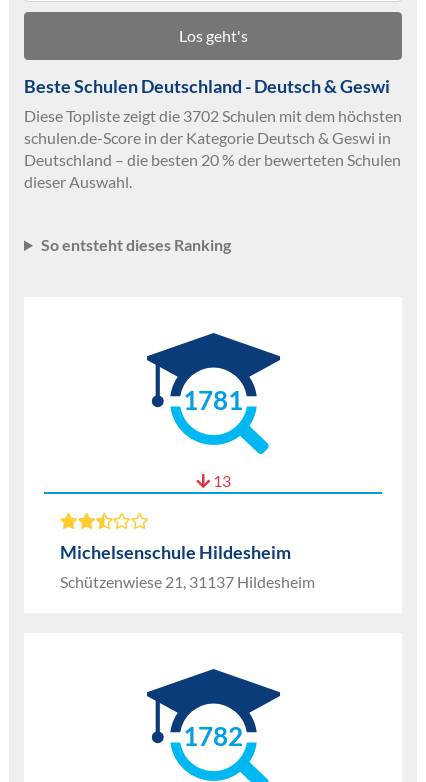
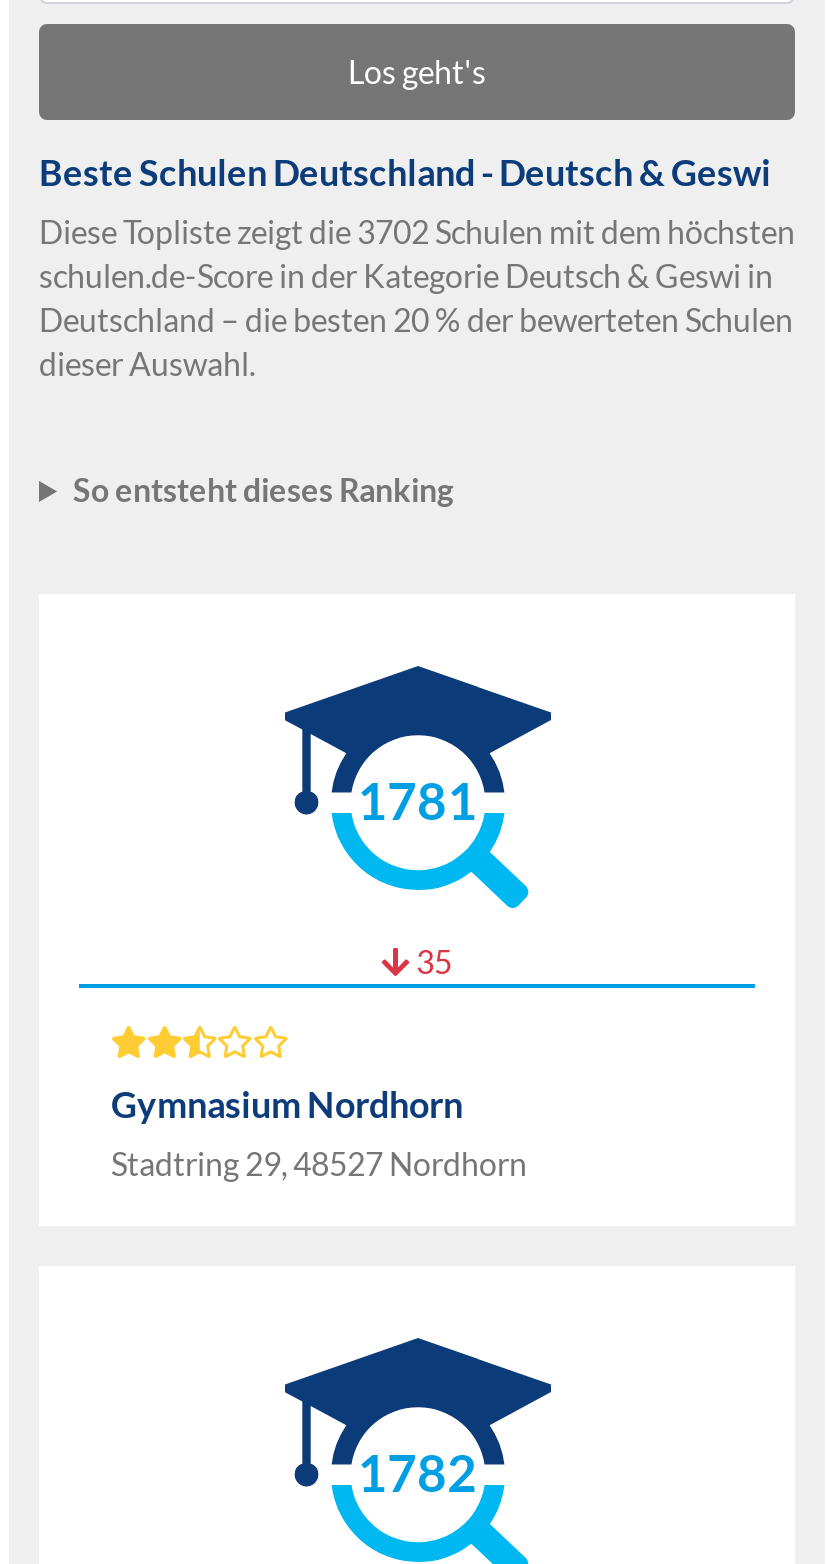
[209,471,230,490] 13 -> [410,942,452,980] 35
[60,541,315,591] Michelsenschule Hildesheim | Schützenwiese 21, 31137 Hildesheim -> [111,1082,527,1182] Gymnasium Nordhorn | Stadtring 29, 48527 Nordhorn

